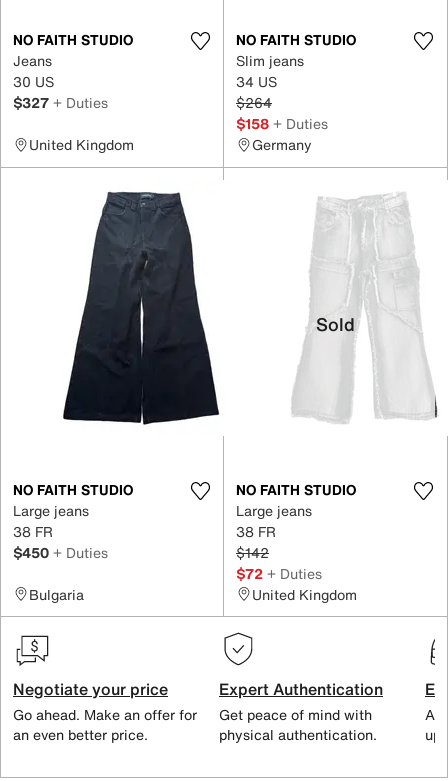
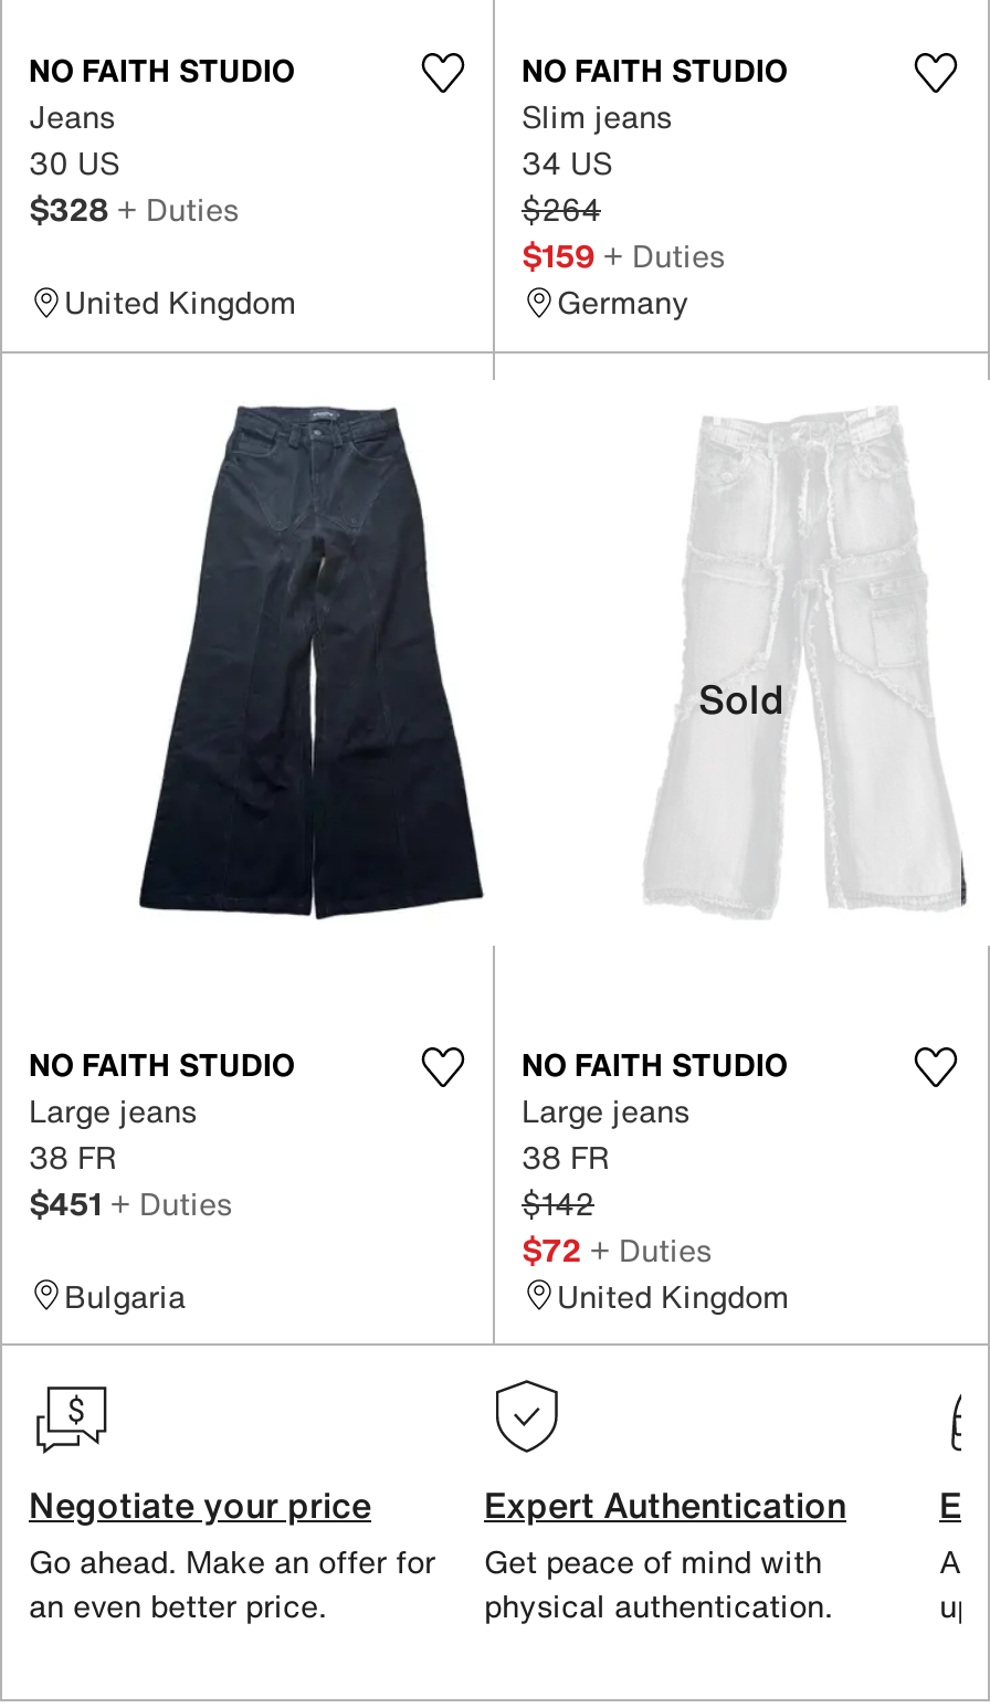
[13,92,108,113] $327 + Duties -> [29,186,239,232] $328 + Duties
[236,113,328,134] $158 + Duties -> [522,232,725,278] $159 + Duties
[13,541,108,562] $450 + Duties -> [29,1179,232,1225] $451 + Duties

